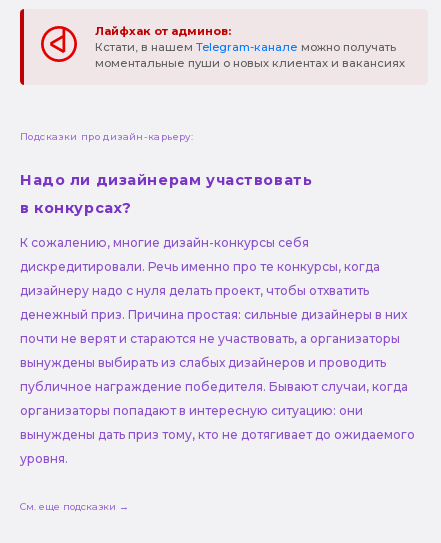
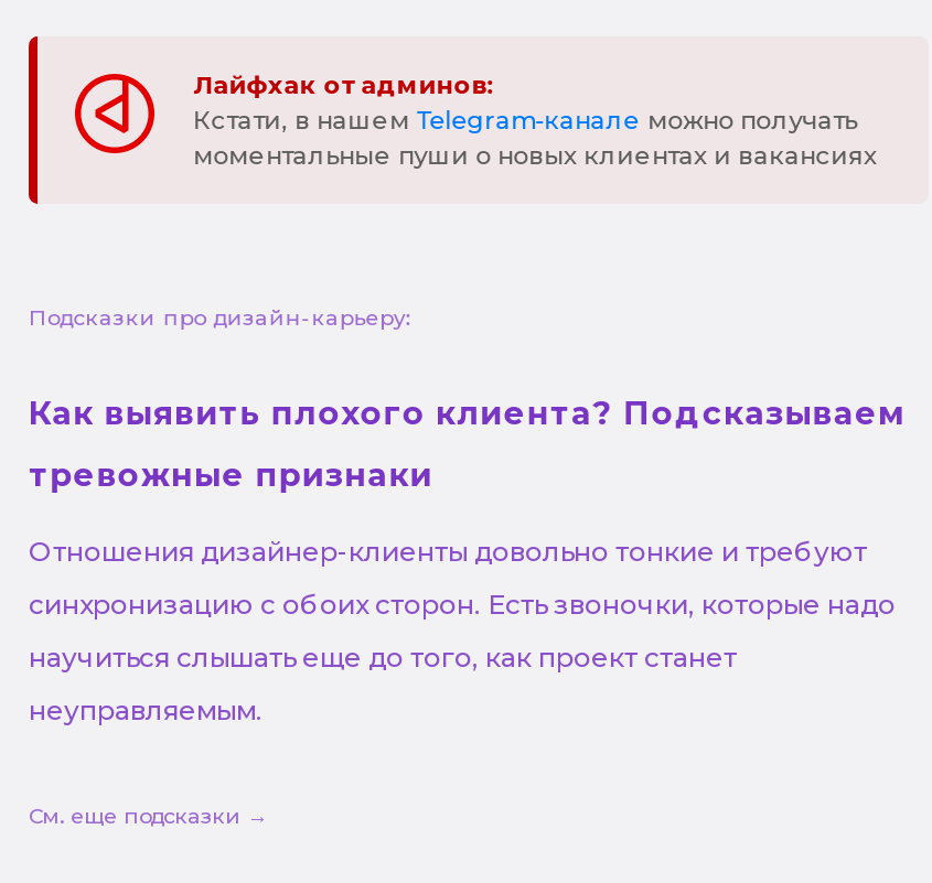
[20,171,415,465] Надо ли дизайнерам участвовать | в конкурсах? | К сожалению, многие дизайн-конкурсы себя | дискредитировали. Речь именно про те конкурсы, когда | дизайнеру надо с нуля делать проект, чтобы отхватить | денежный приз. Причина простая: сильные дизайнеры в них | почти не верят и стараются не участвовать, а организаторы | вынуждены выбирать из слабых дизайнеров и проводить | публичное награждение победителя. Бывают случаи, когда | организаторы попадают в интересную ситуацию: они | вынуждены дать приз тому, кто не дотягивает до ожидаемого | уровня. -> [29,393,906,725] Как выявить плохого клиента? Подсказываем | тревожные признаки | Отношения дизайнер-клиенты довольно тонкие и требуют | синхронизацию с обоих сторон. Есть звоночки, которые надо | научиться слышать еще до того, как проект станет | неуправляемым.

